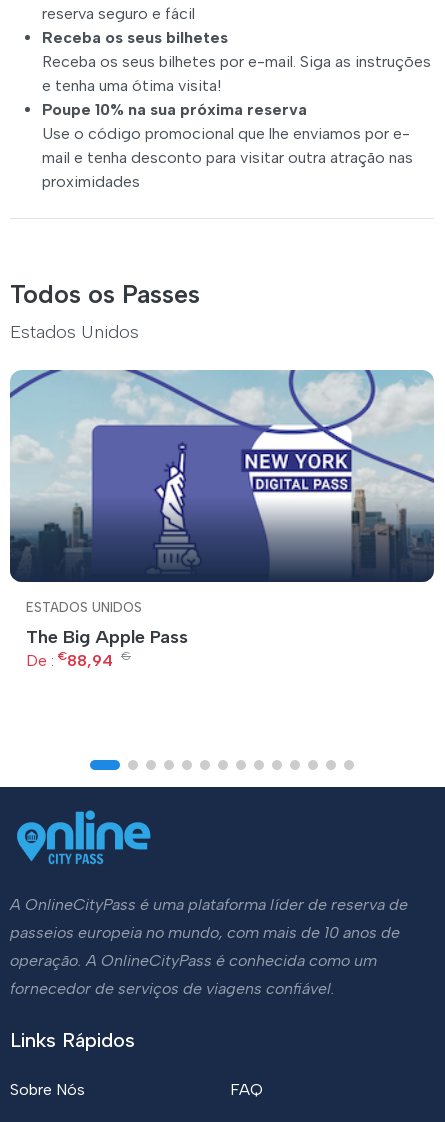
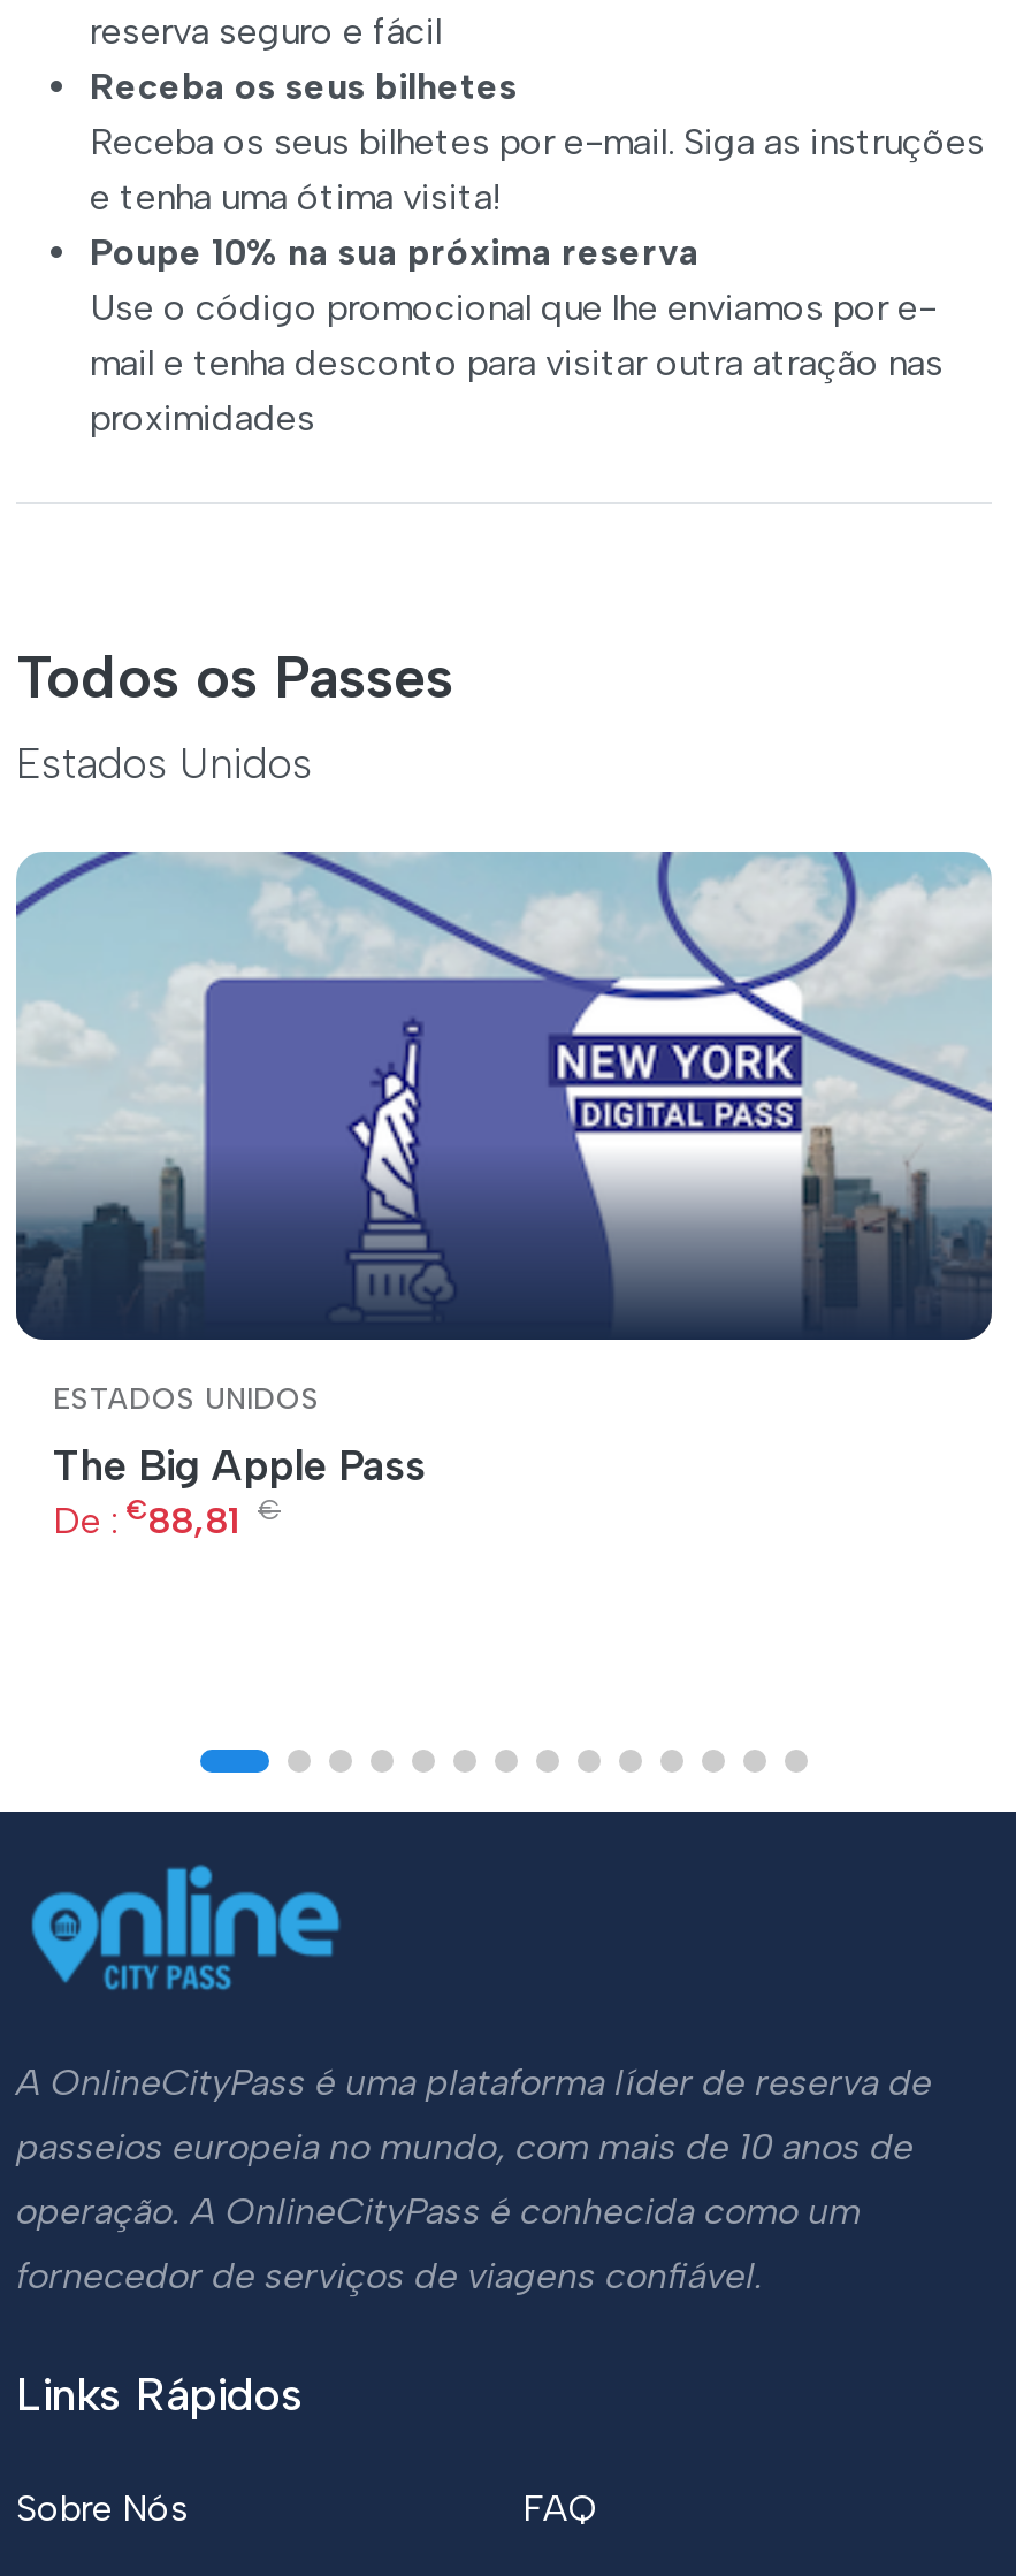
[26,649,131,670] De : €88,94 € -> [53,1494,281,1542] De : €88,81 €

